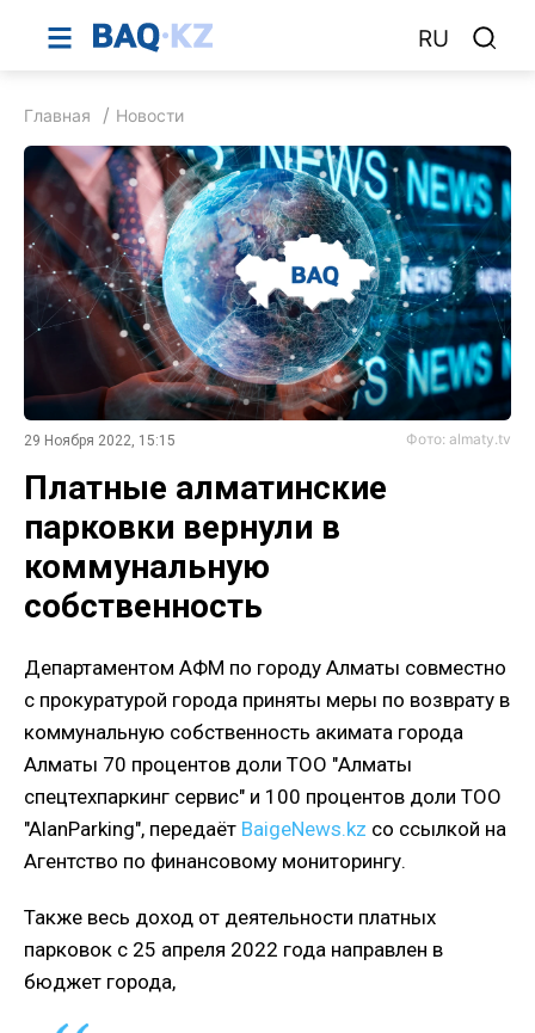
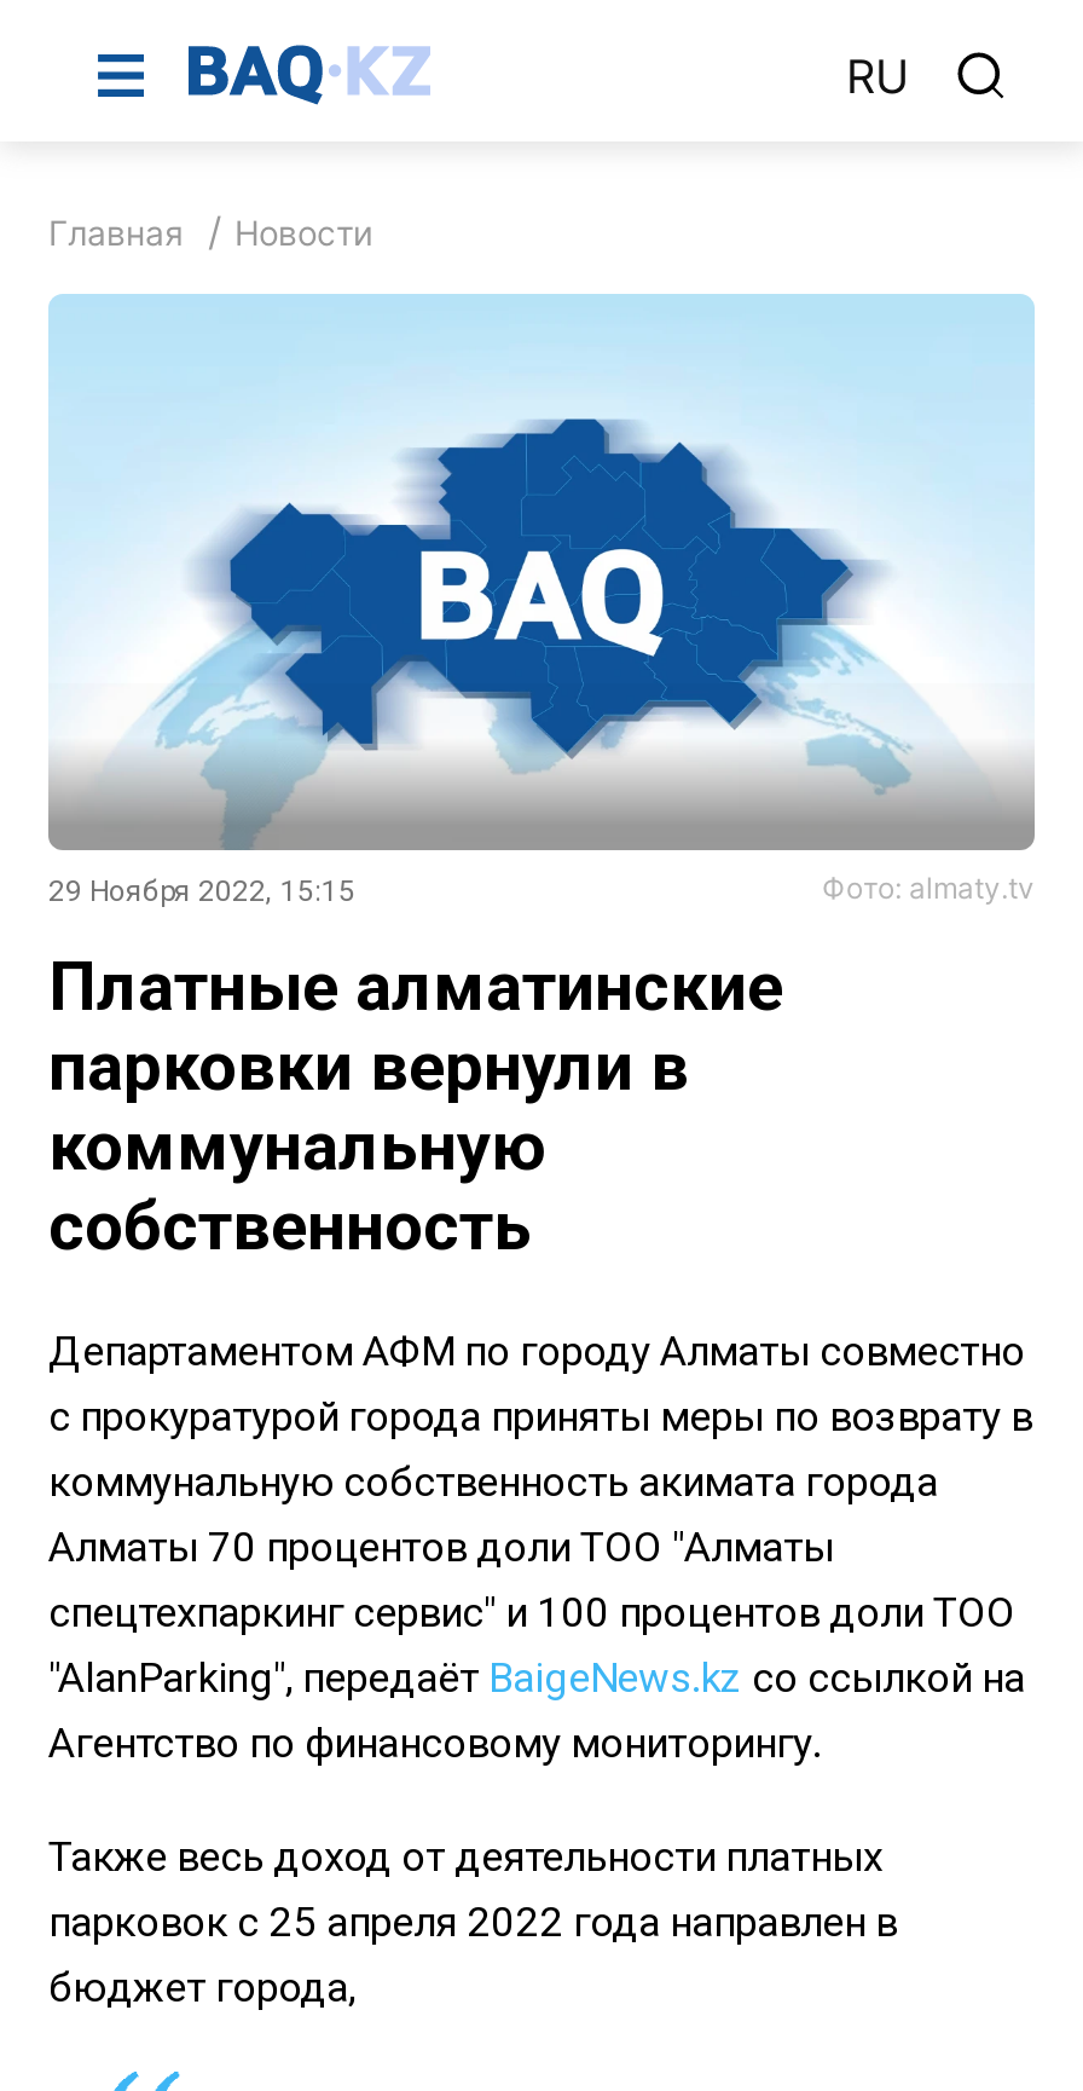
[23,145,512,422] [image] -> [48,294,1035,850] [image]

